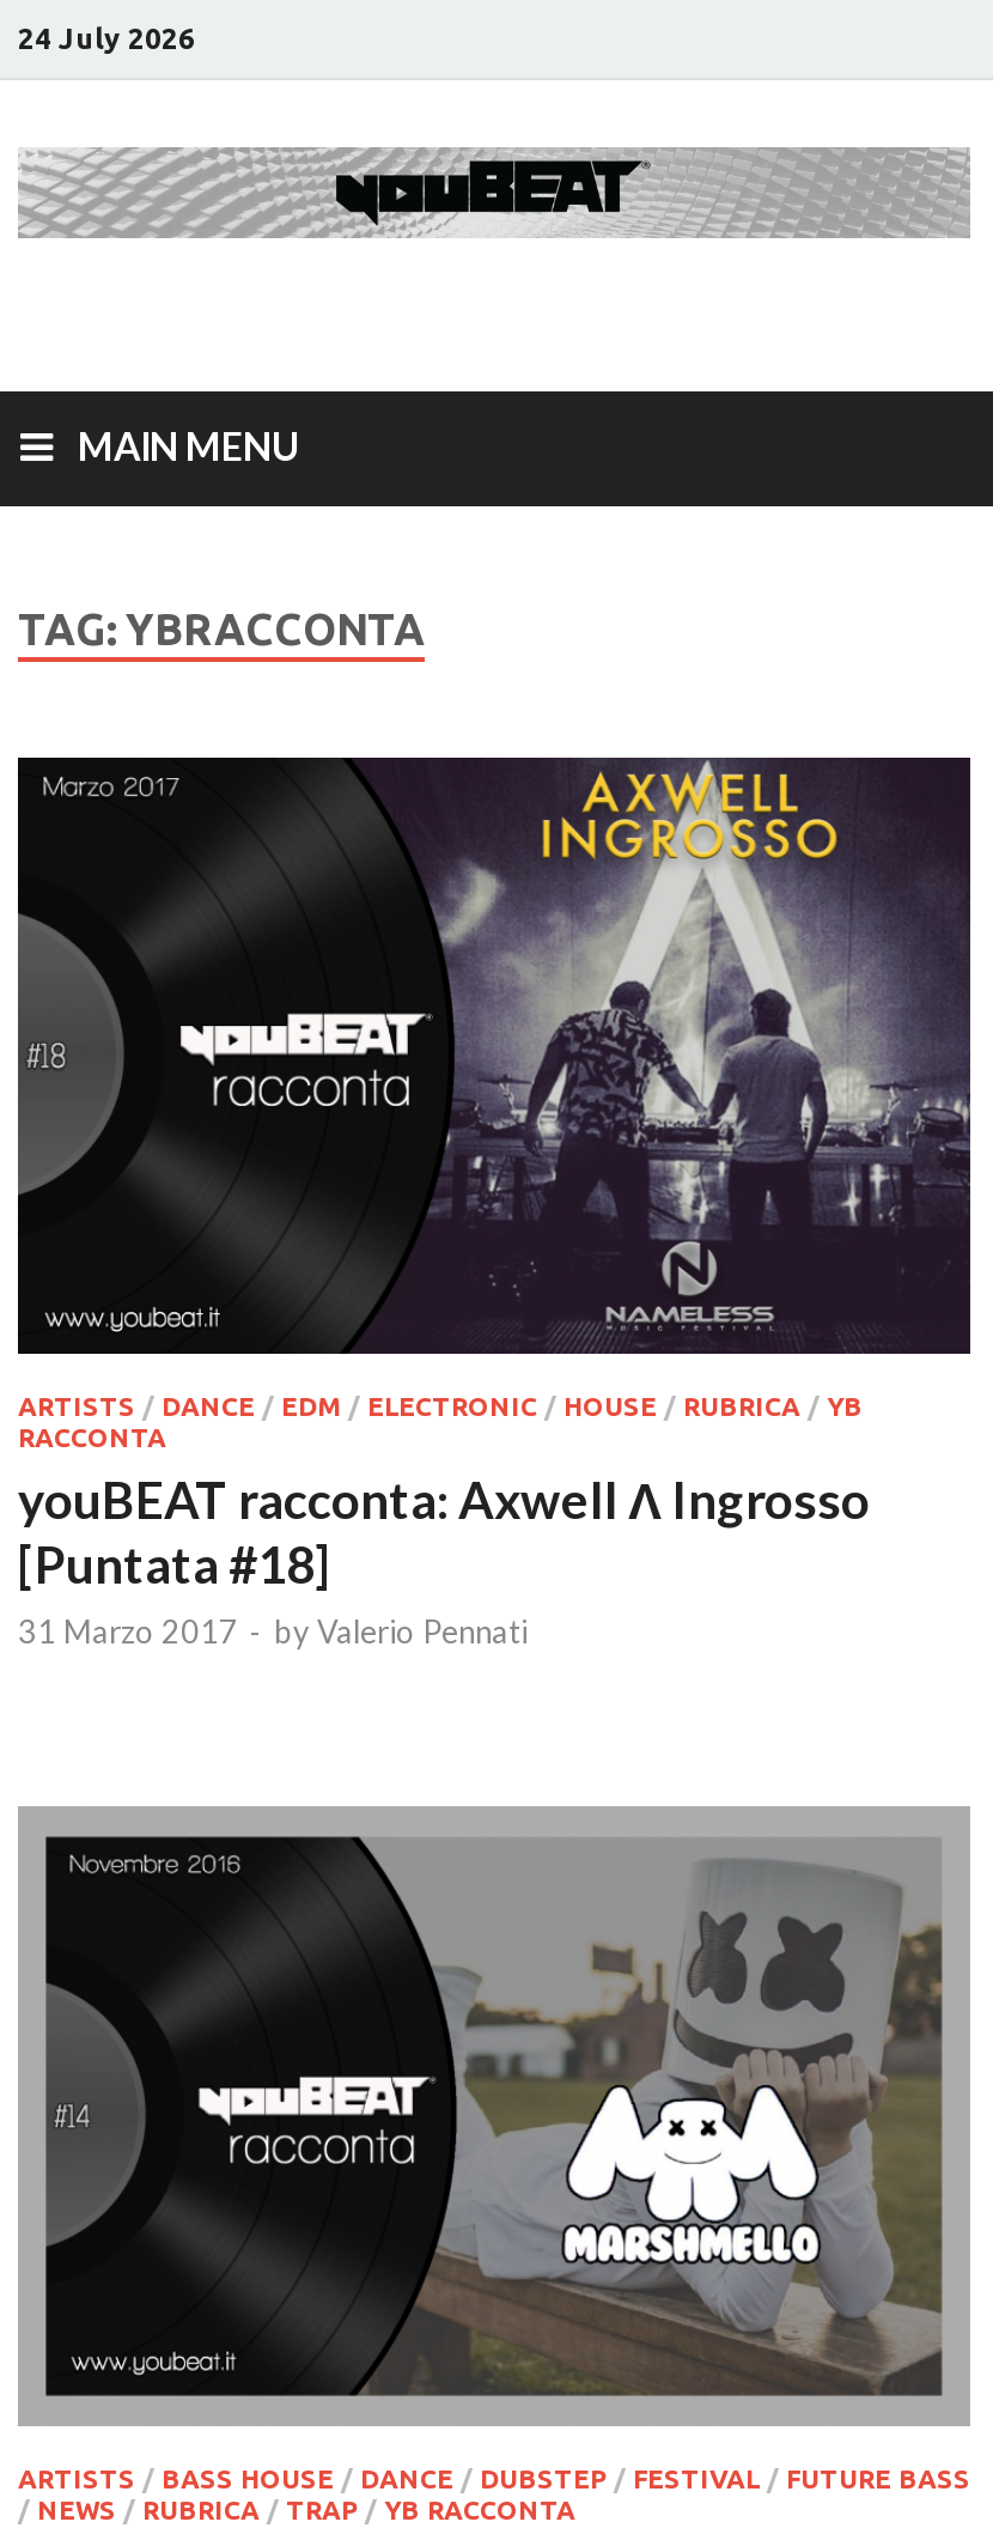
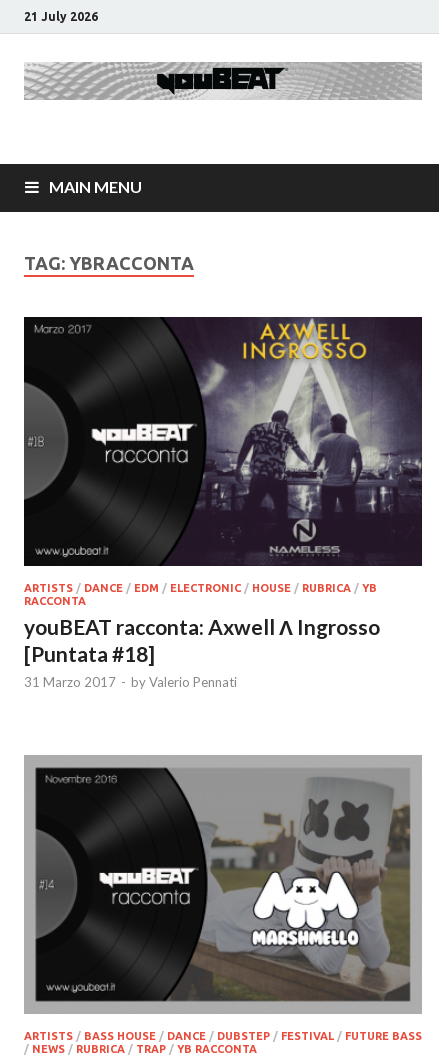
[18,22,195,53] 24 July 2026 -> [24,9,98,22] 21 July 2026

